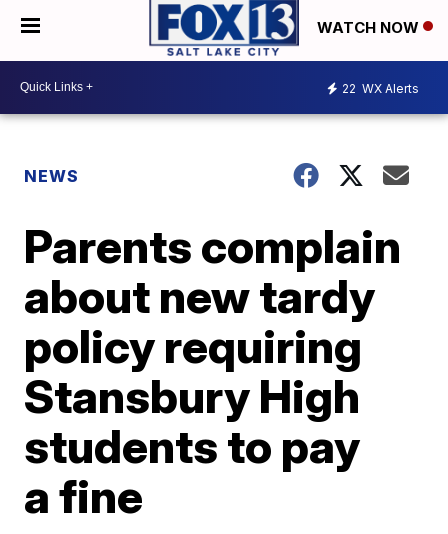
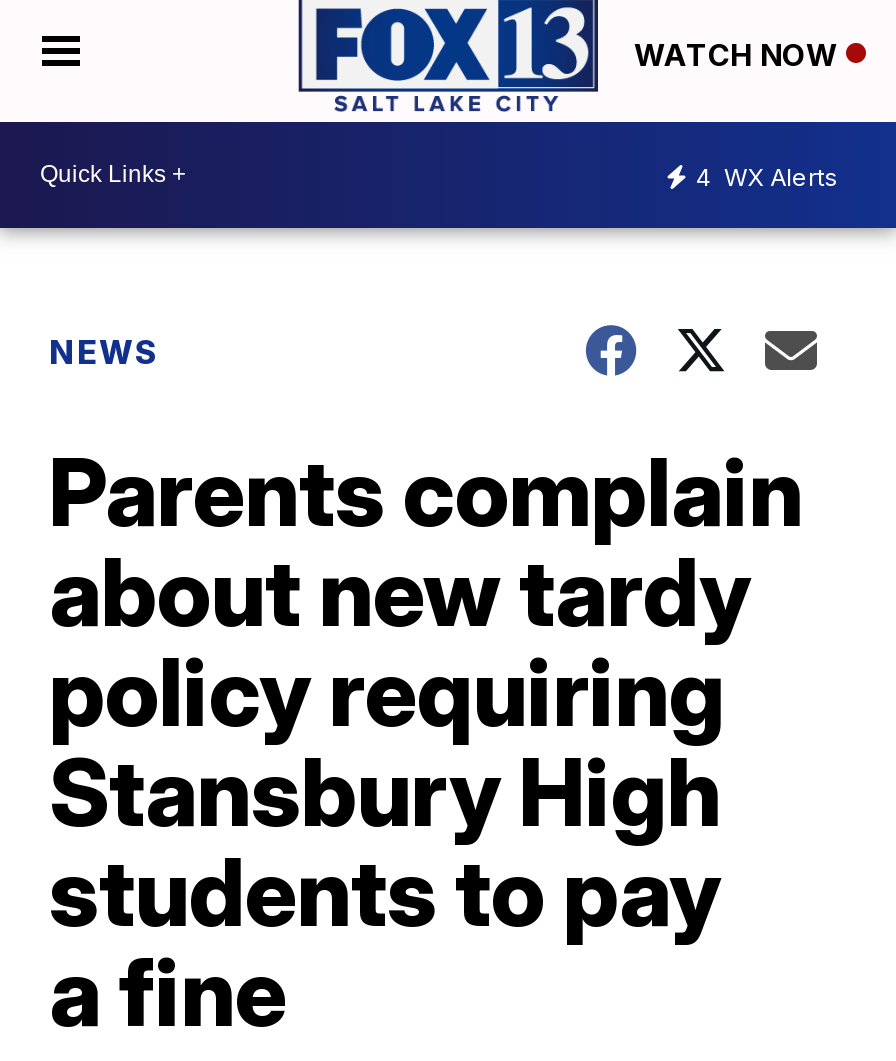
[342,81,419,96] 22 WX Alerts -> [696,162,838,192] 4 WX Alerts

